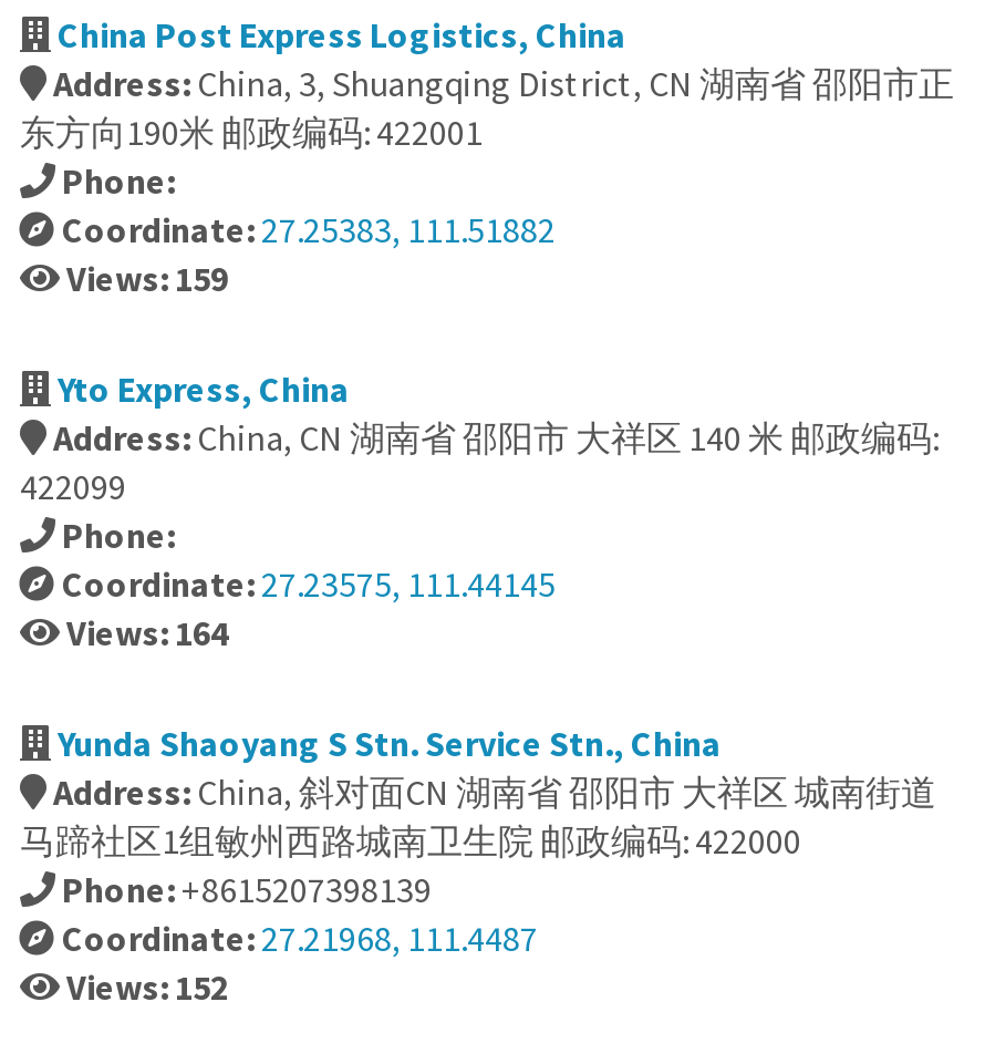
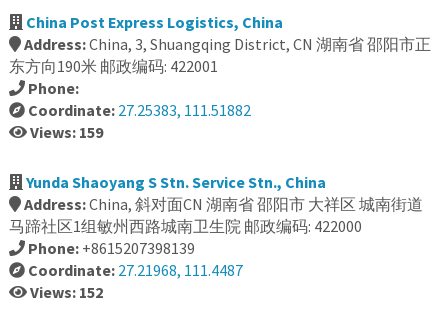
[20,366,939,654] Yto Express, China | Address: China, CN 湖南省 邵阳市 大祥区 140 米 邮政编码: | 422099 | Phone: | Coordinate: 27.23575, 111.44145 | Views: 164 -> none

